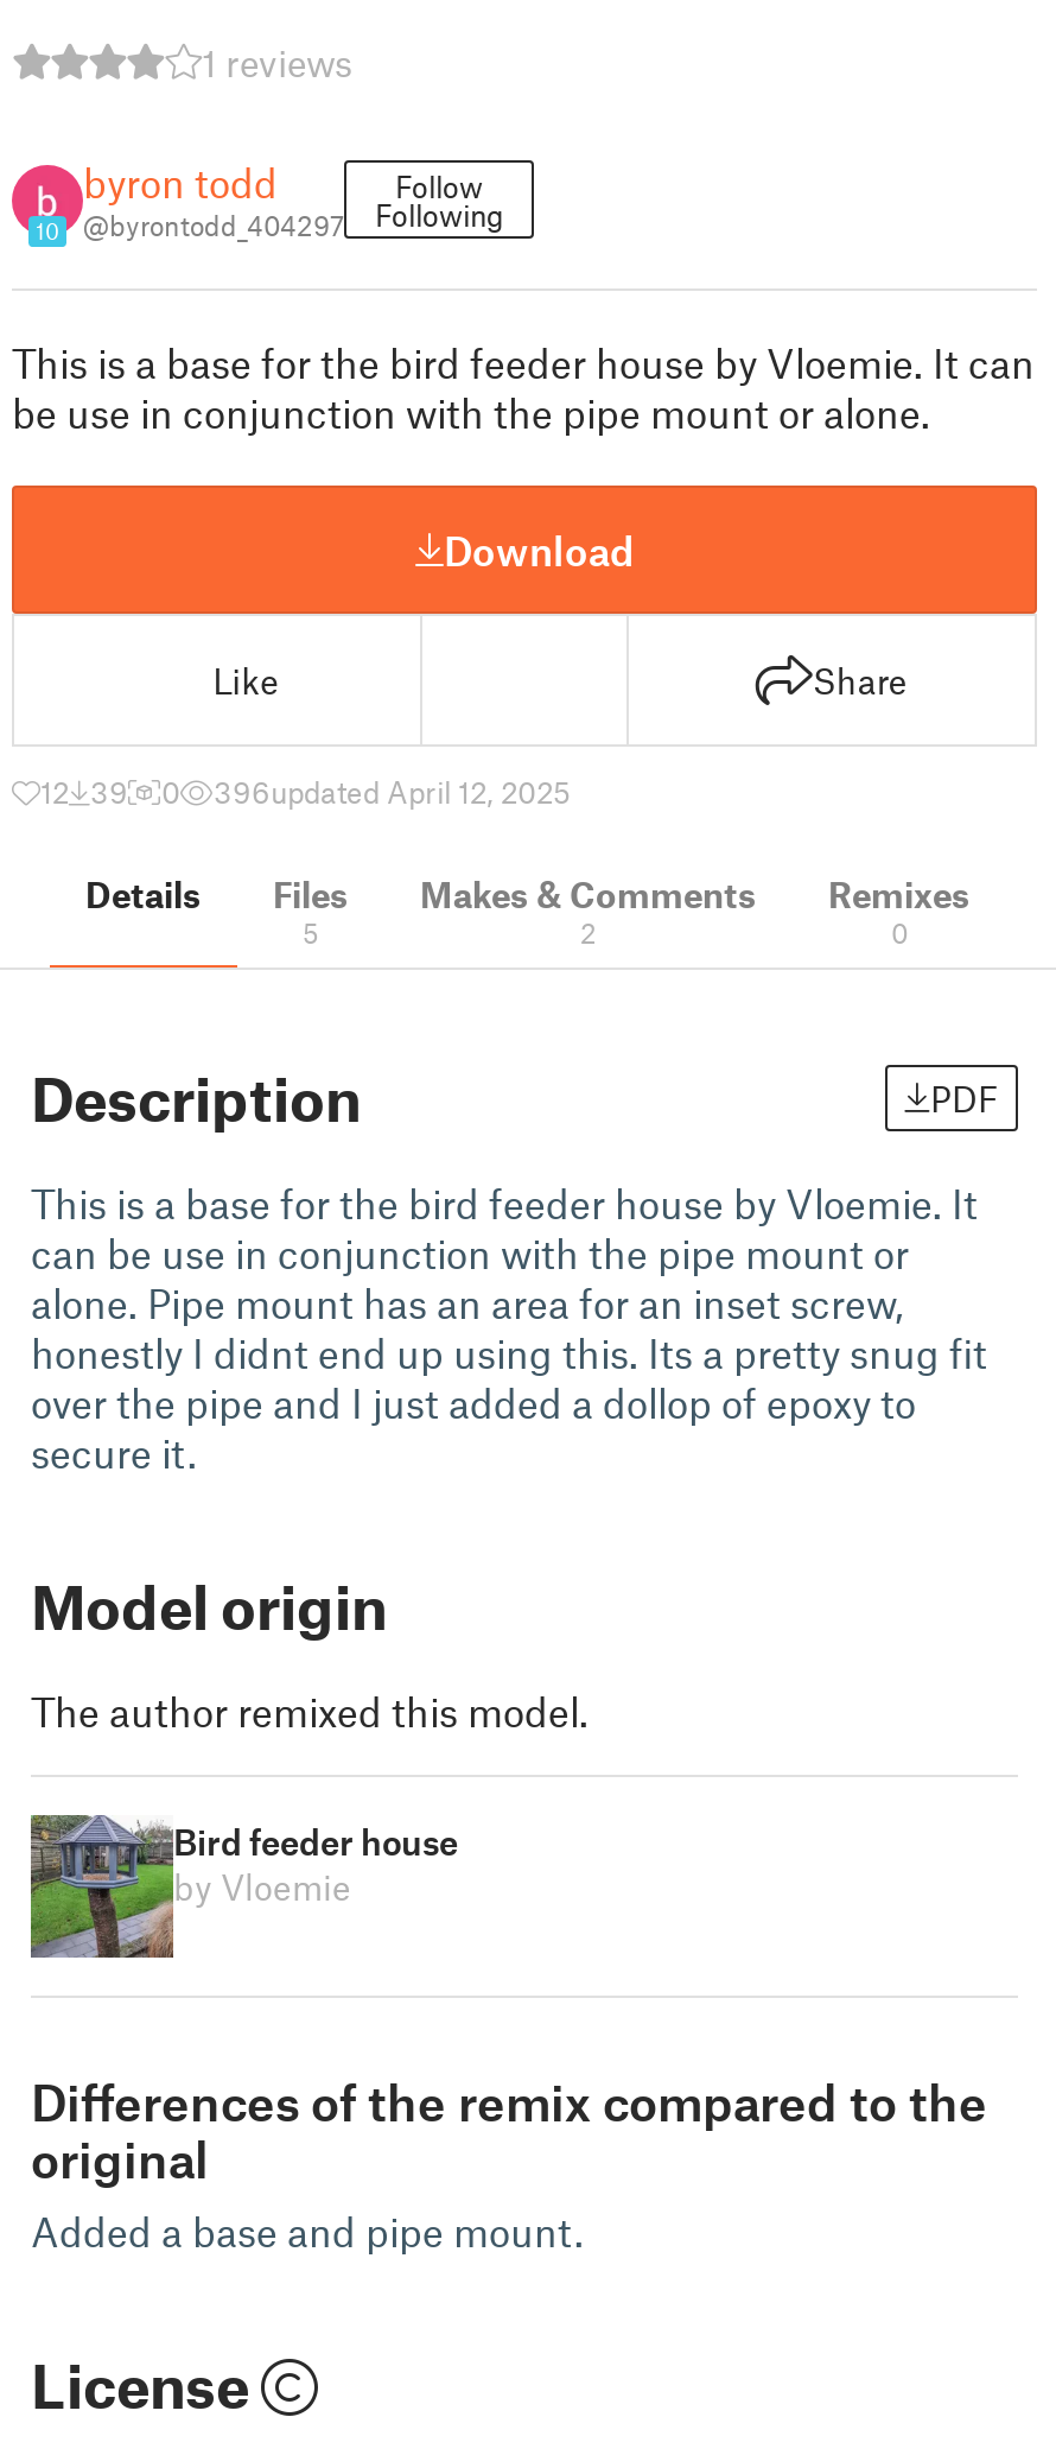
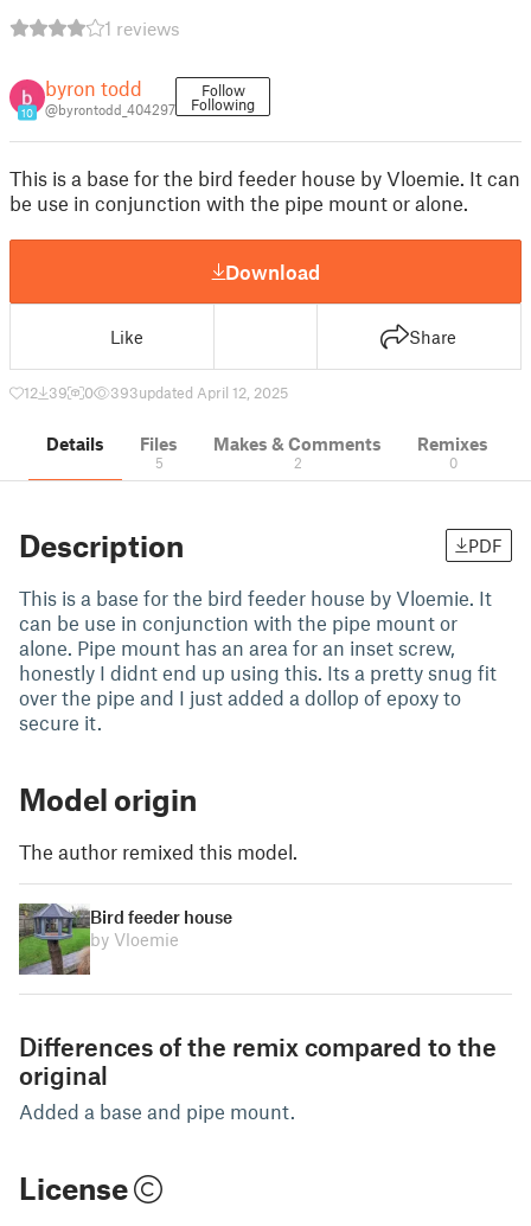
[214,773,570,811] 396updated April 12, 2025 -> [110,383,288,402] 393updated April 12, 2025

